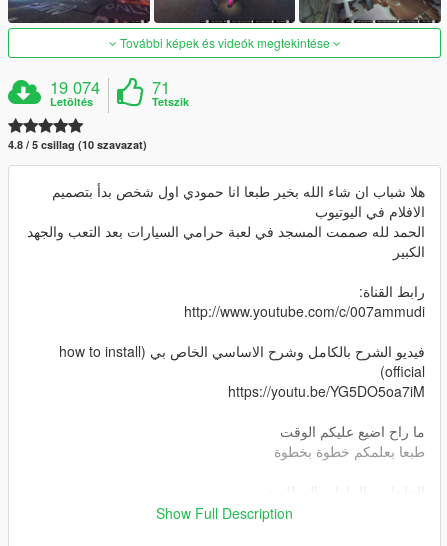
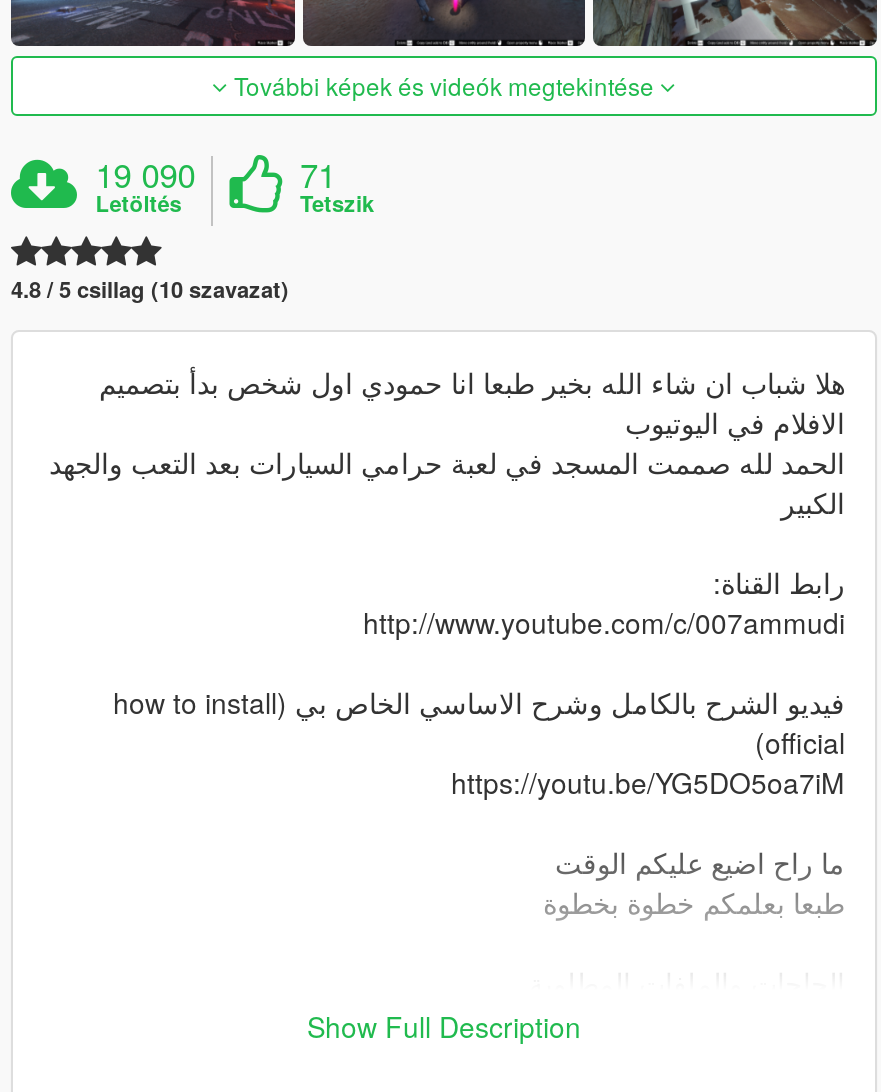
[50,75,100,99] 19 074 -> [95,151,195,199] 19 090

